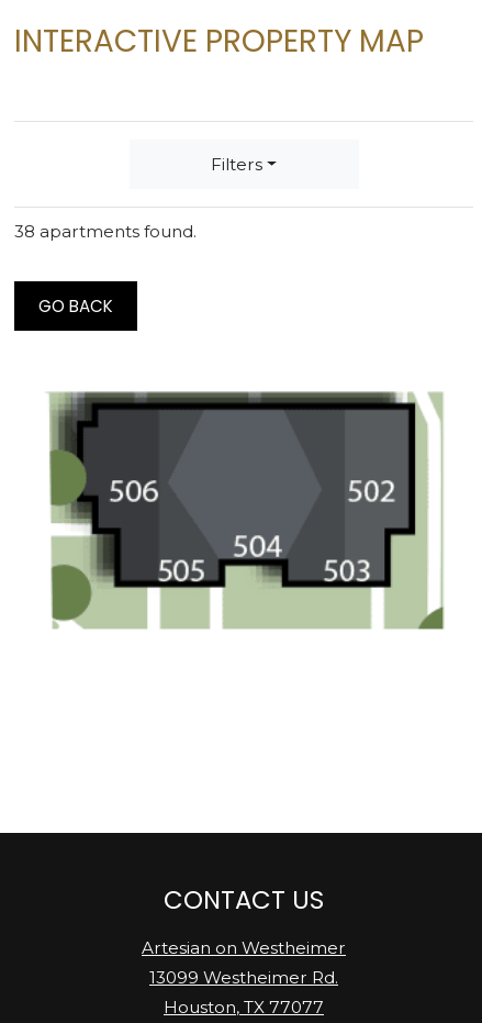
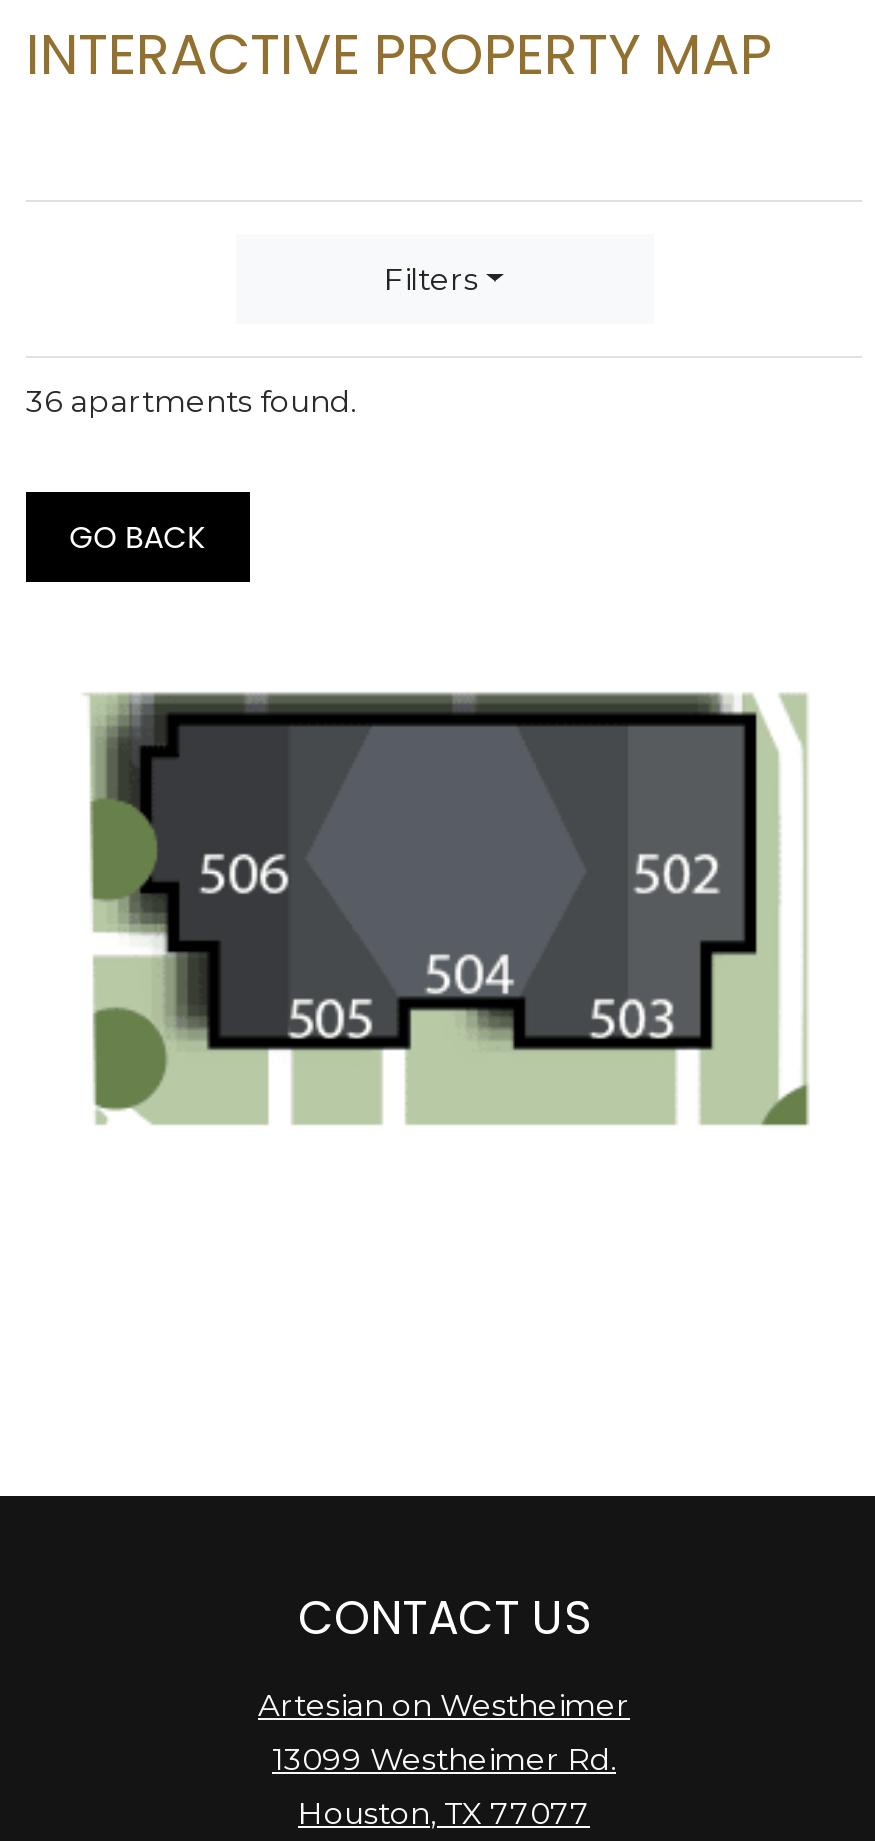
[14,221,197,242] 38 apartments found. -> [26,382,356,420] 36 apartments found.

